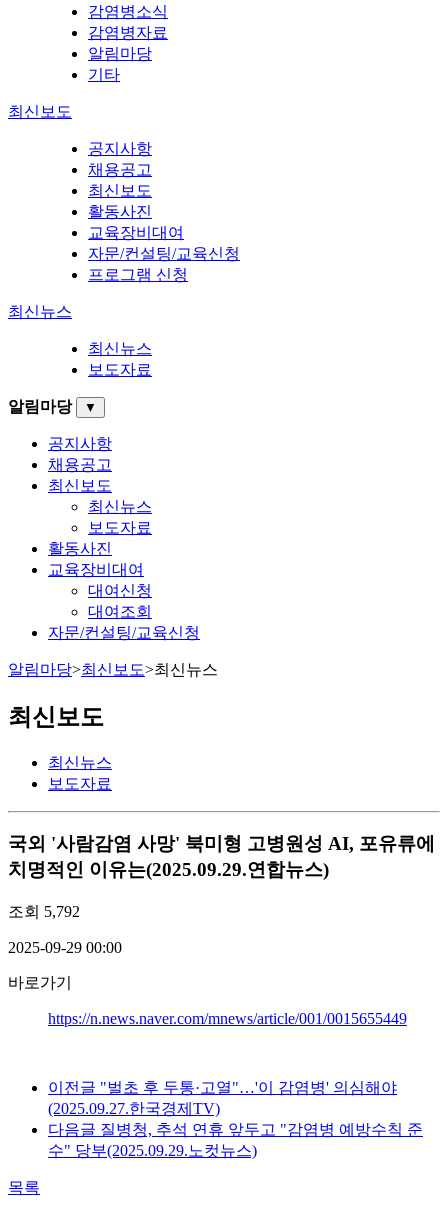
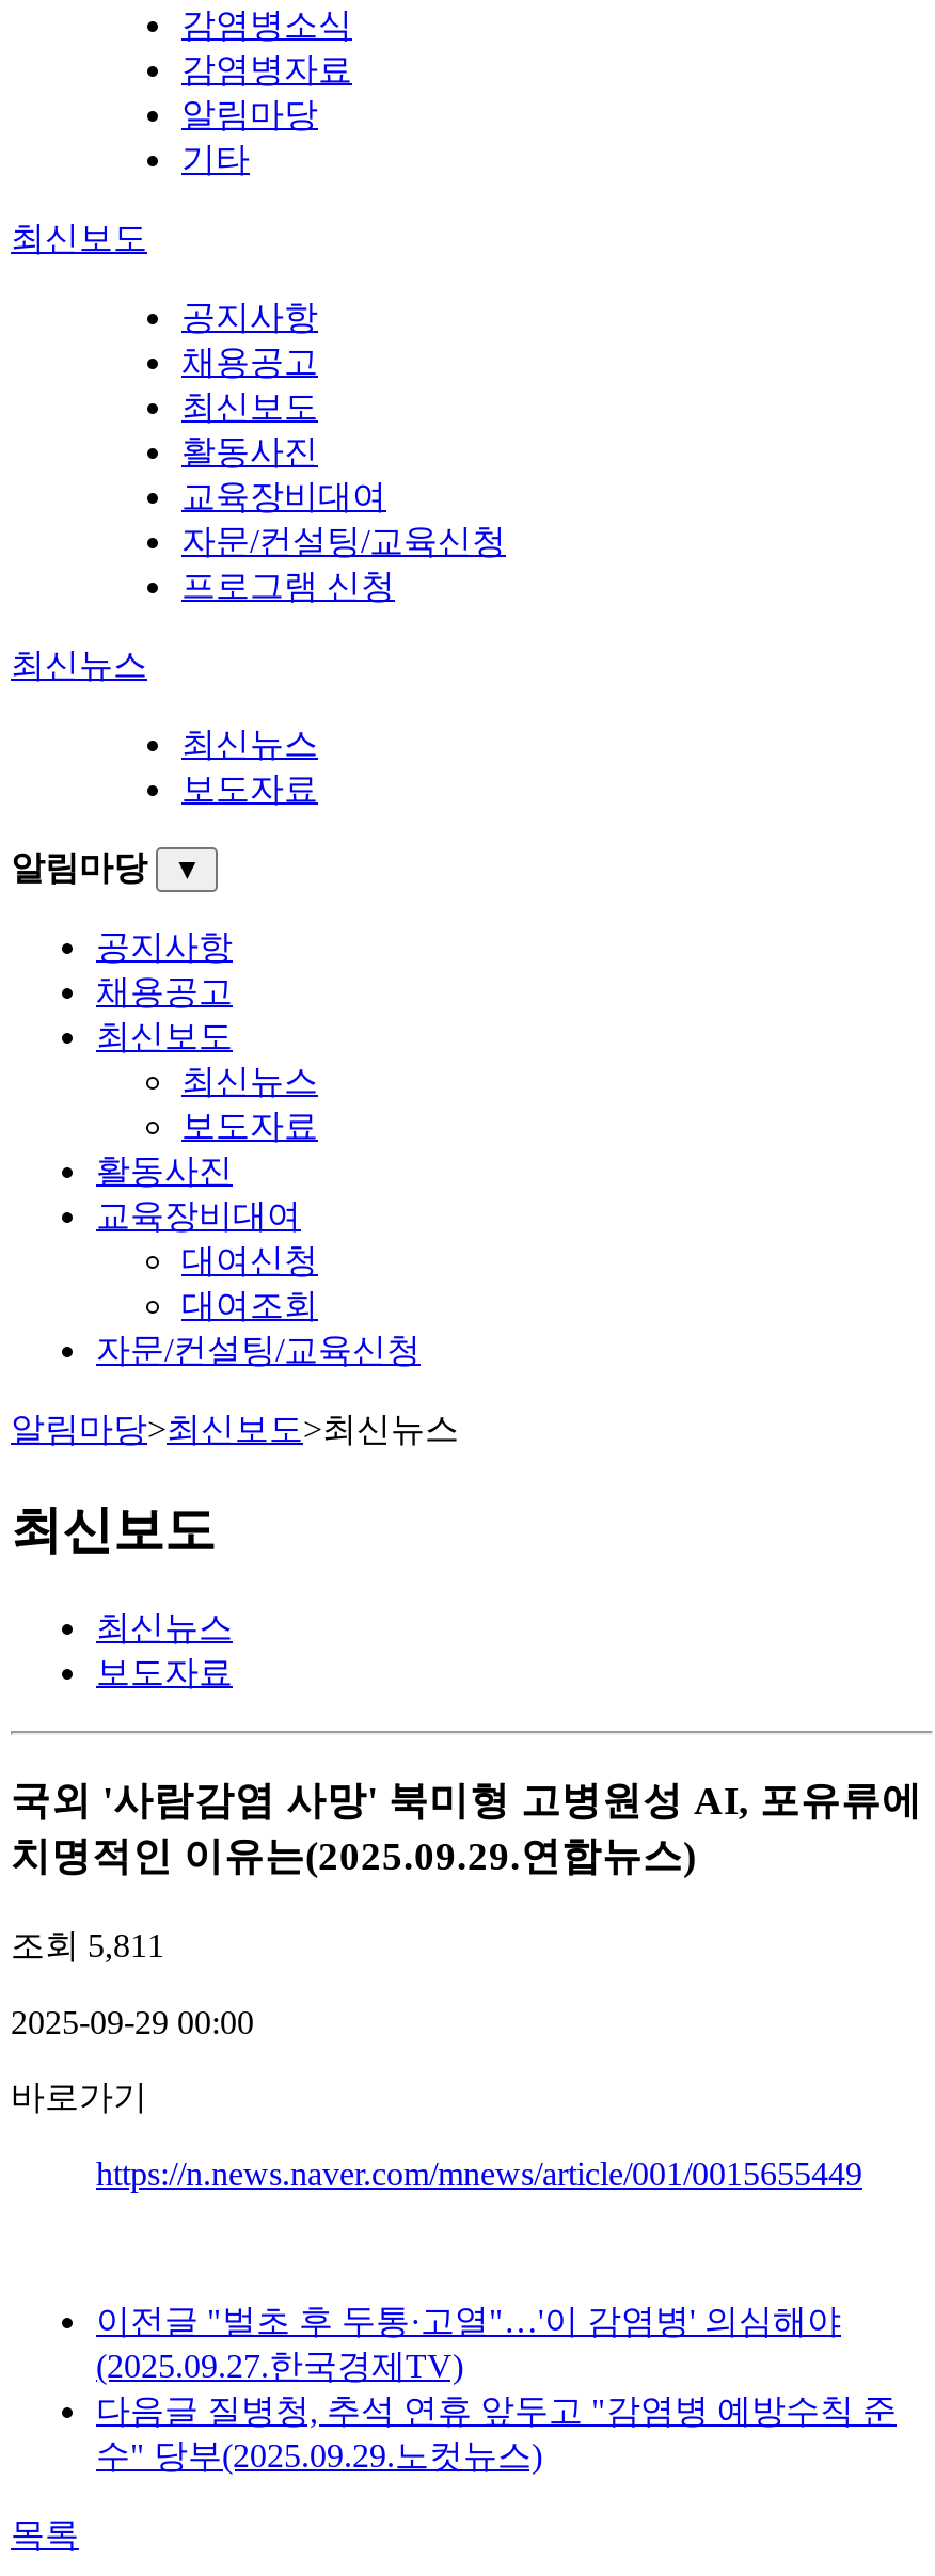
[8,903,80,920] 조회 5,792 -> [11,1927,164,1964] 조회 5,811

